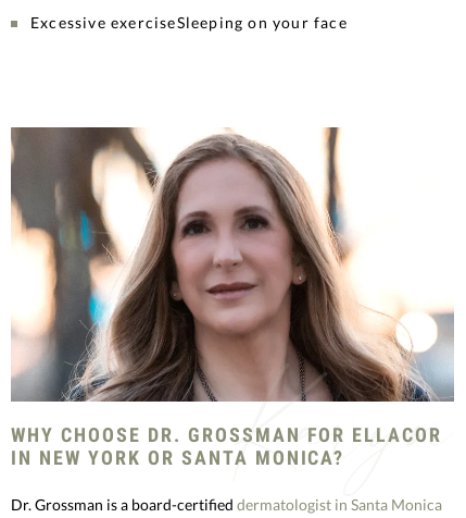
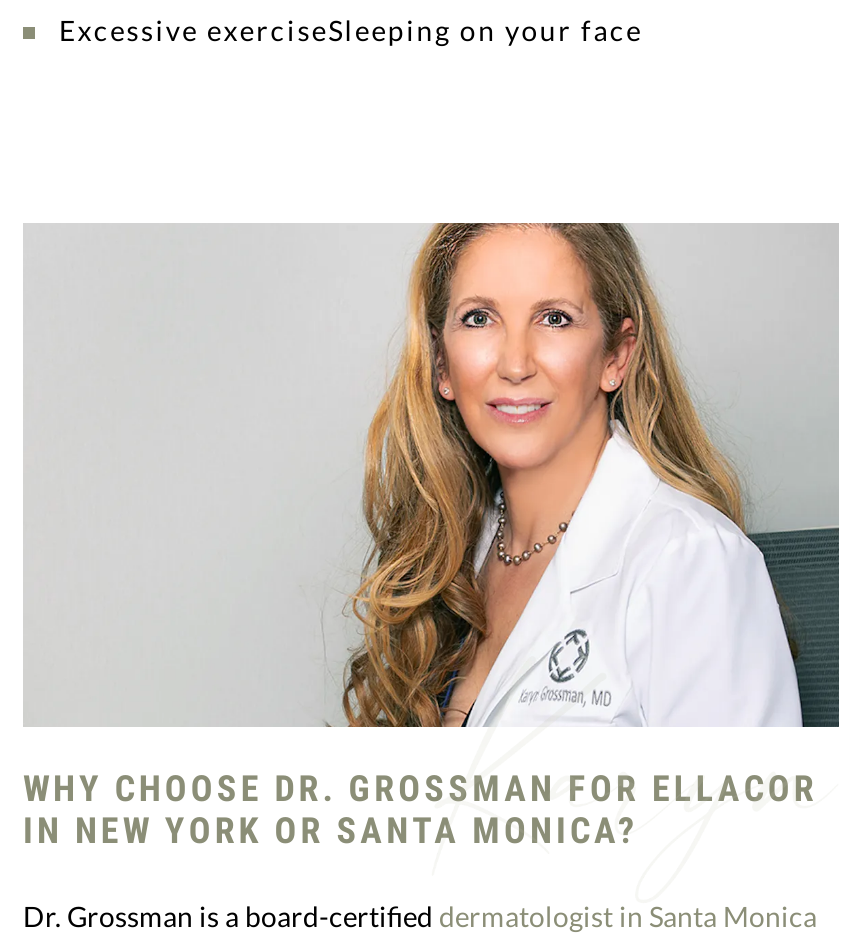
[11,126,454,403] [image] -> [23,221,841,729] [image]

